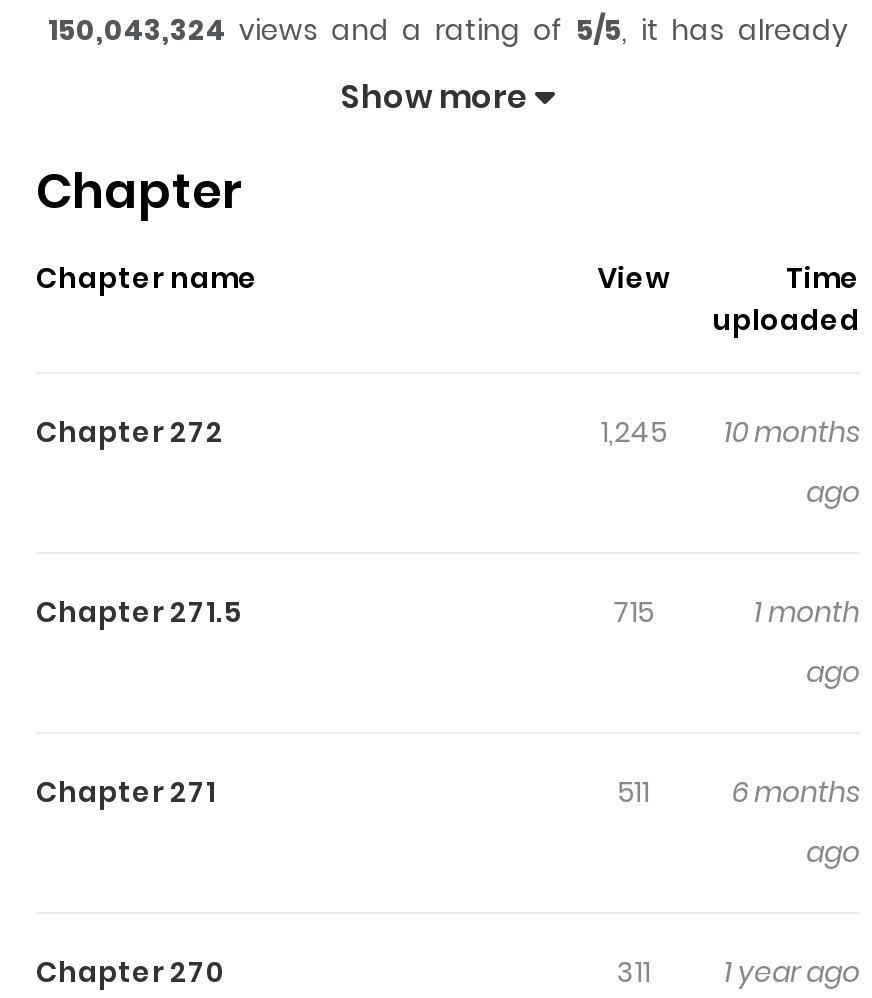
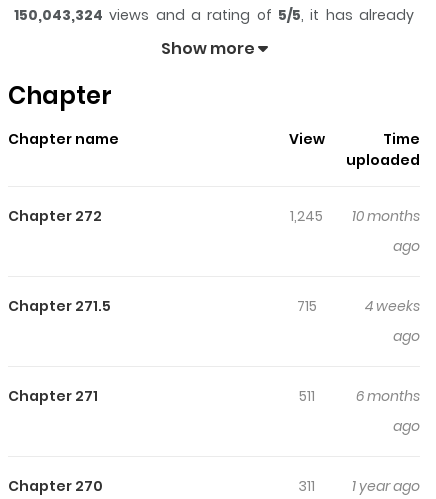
[754,591,860,631] 1 month -> [365,296,420,316] 4 weeks

